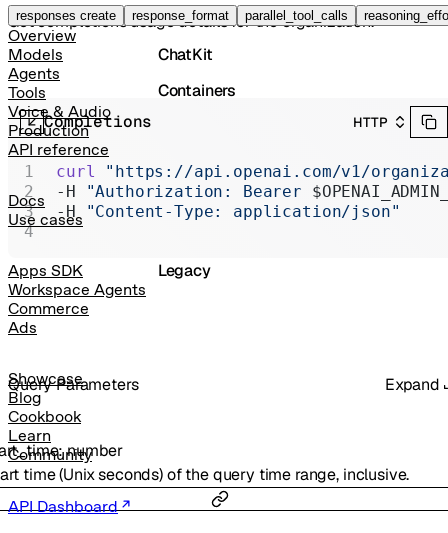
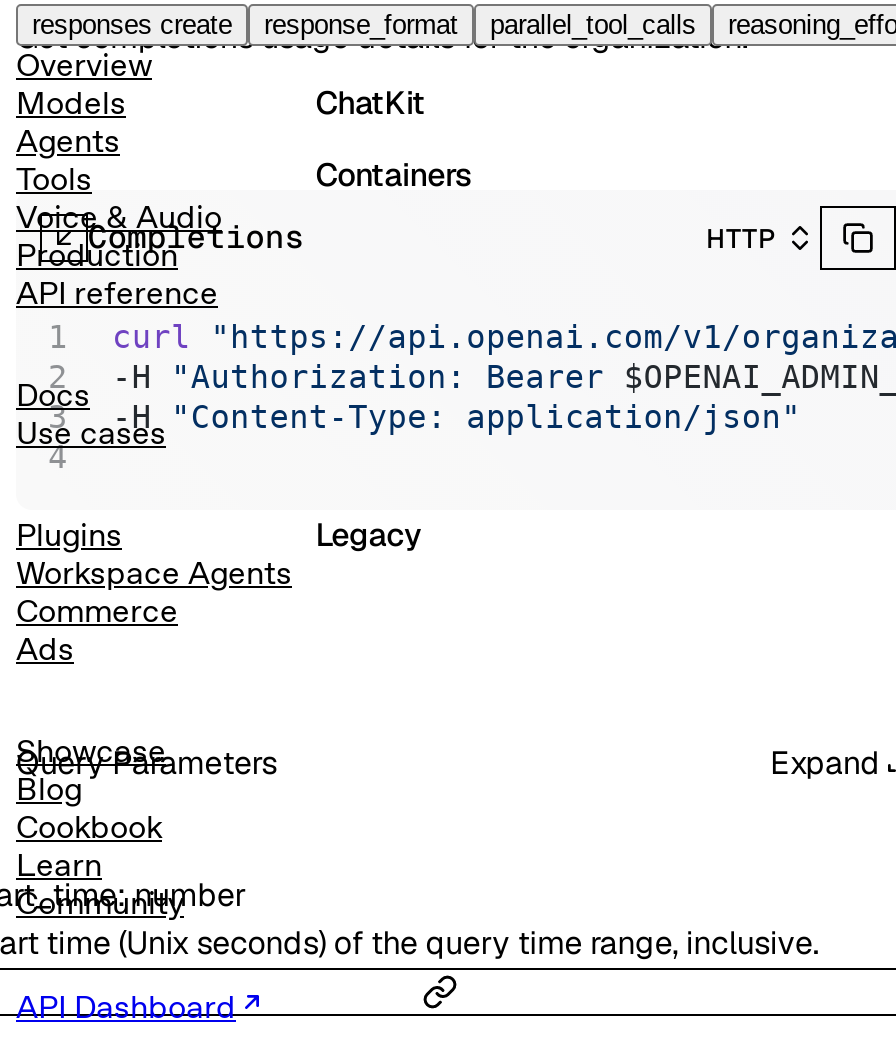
[8,261,83,280] Apps SDK -> [16,517,122,555] Plugins

